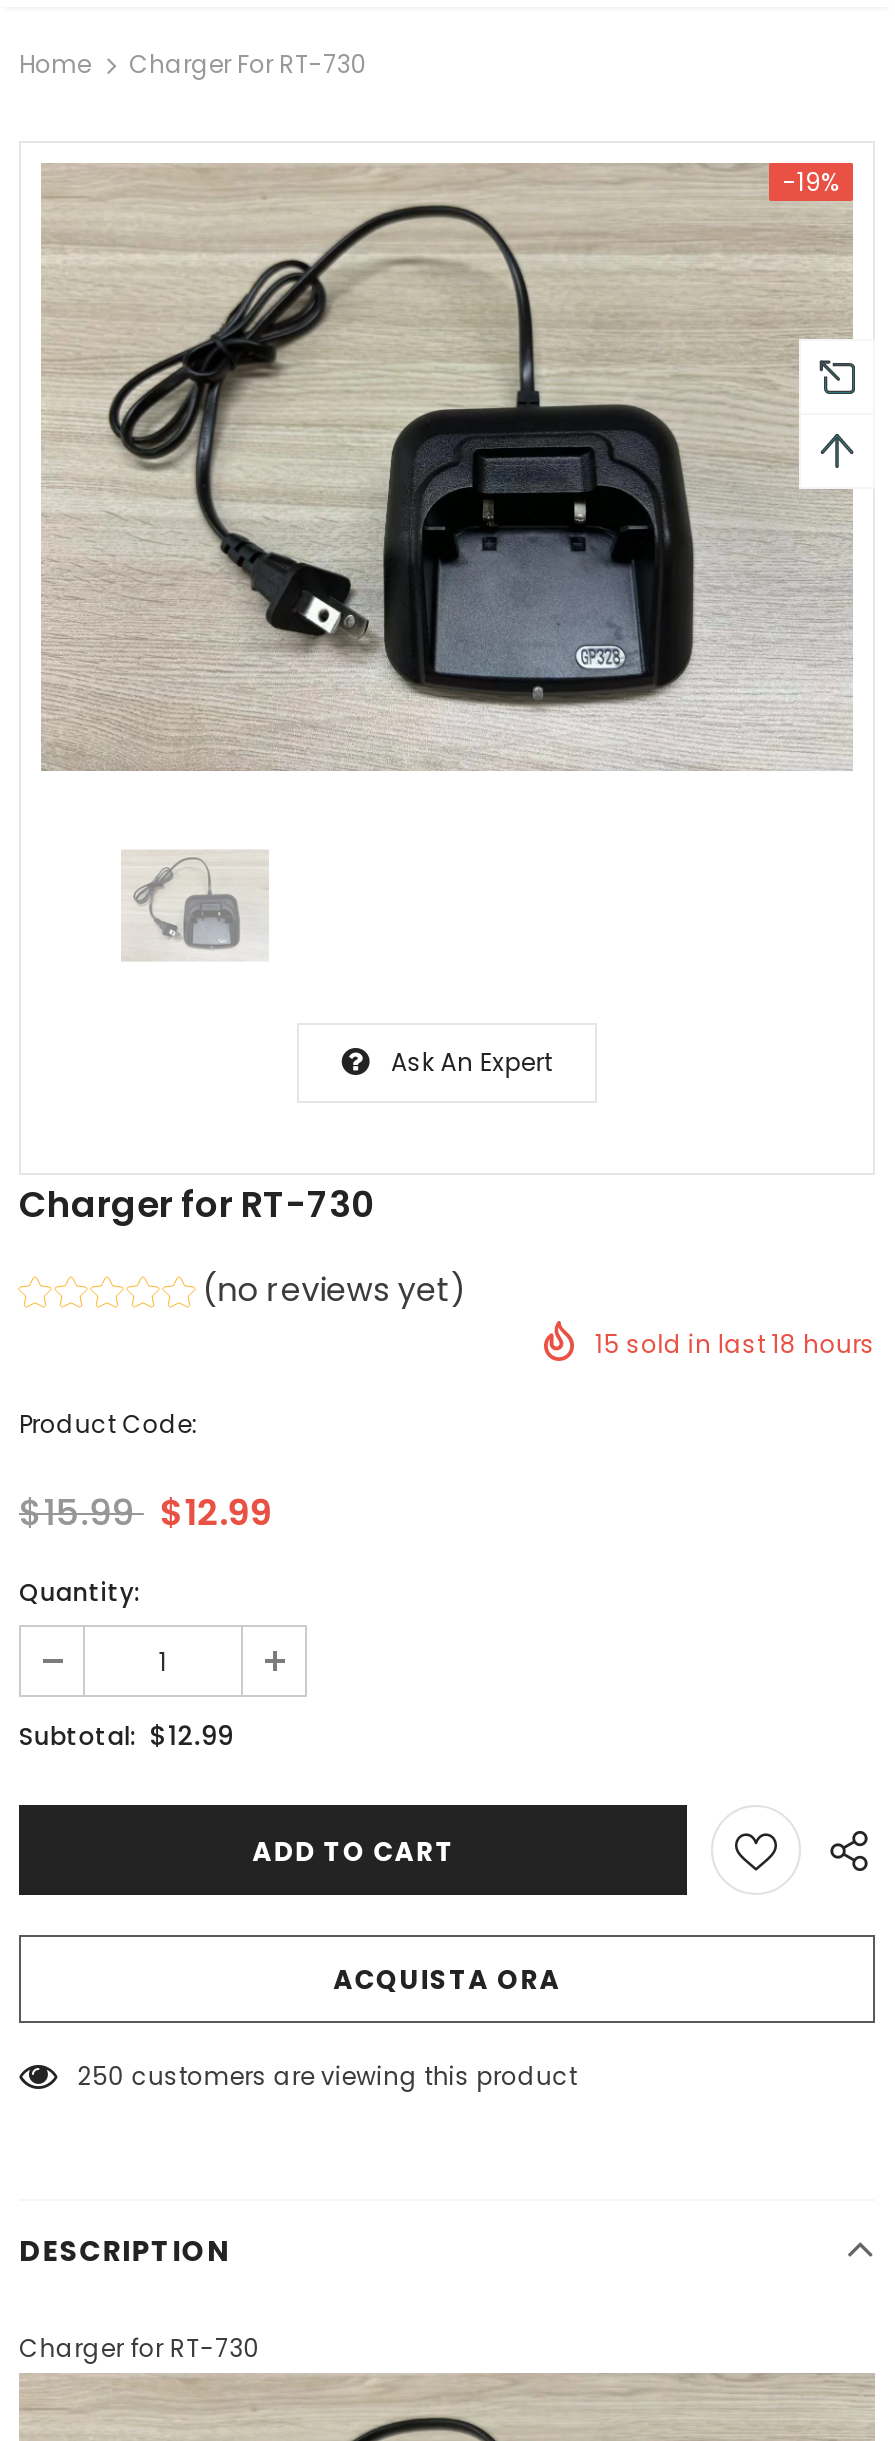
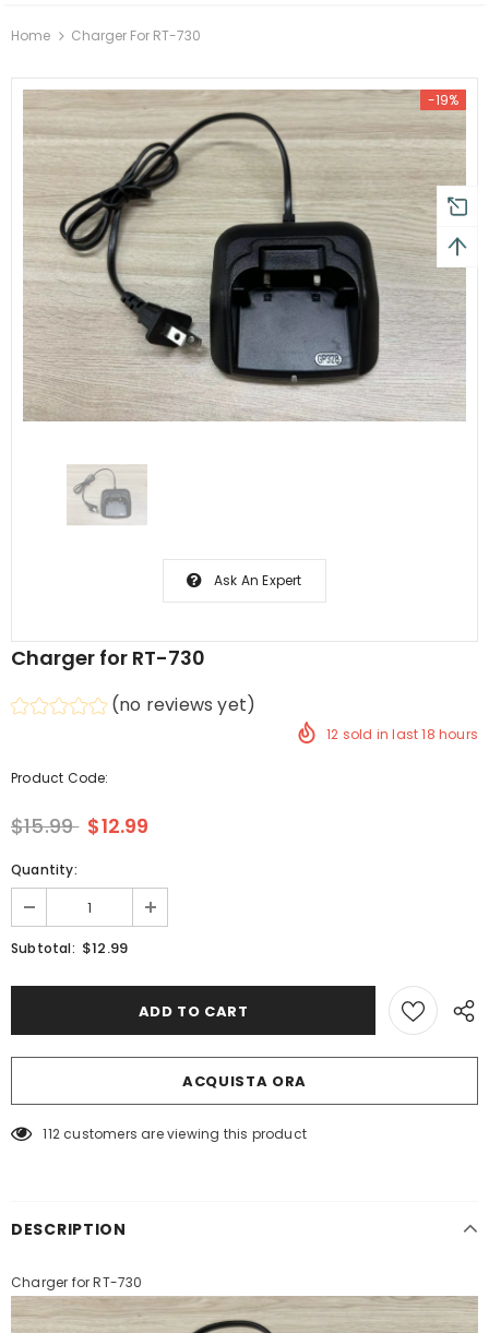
[595,1328,875,1362] 15 sold in last 18 hours -> [327,725,478,744] 12 sold in last 18 hours
[78,2060,577,2094] 250 customers are viewing this product -> [43,1125,307,1143] 112 customers are viewing this product

